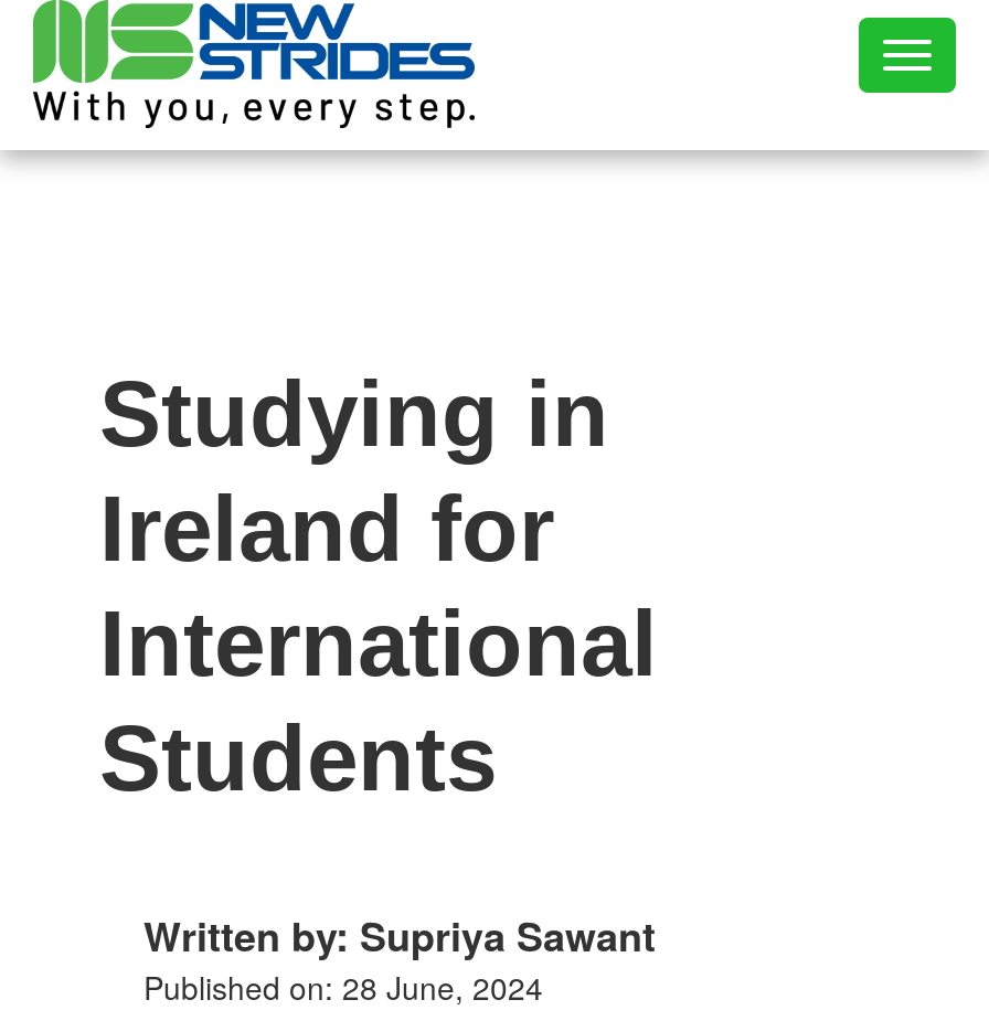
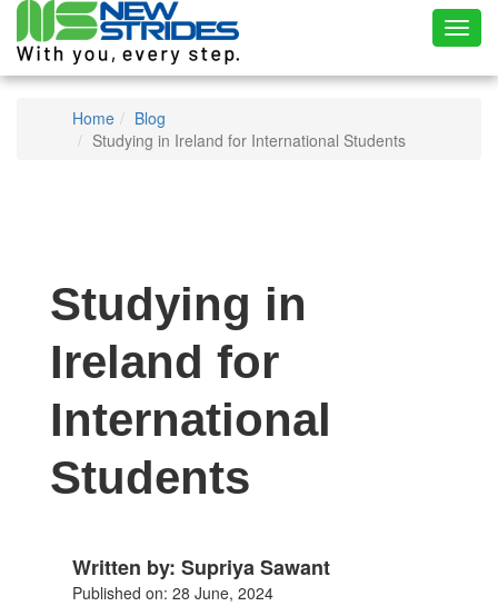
none -> [72,106,406,151] Home | Blog | Studying in Ireland for International Students

